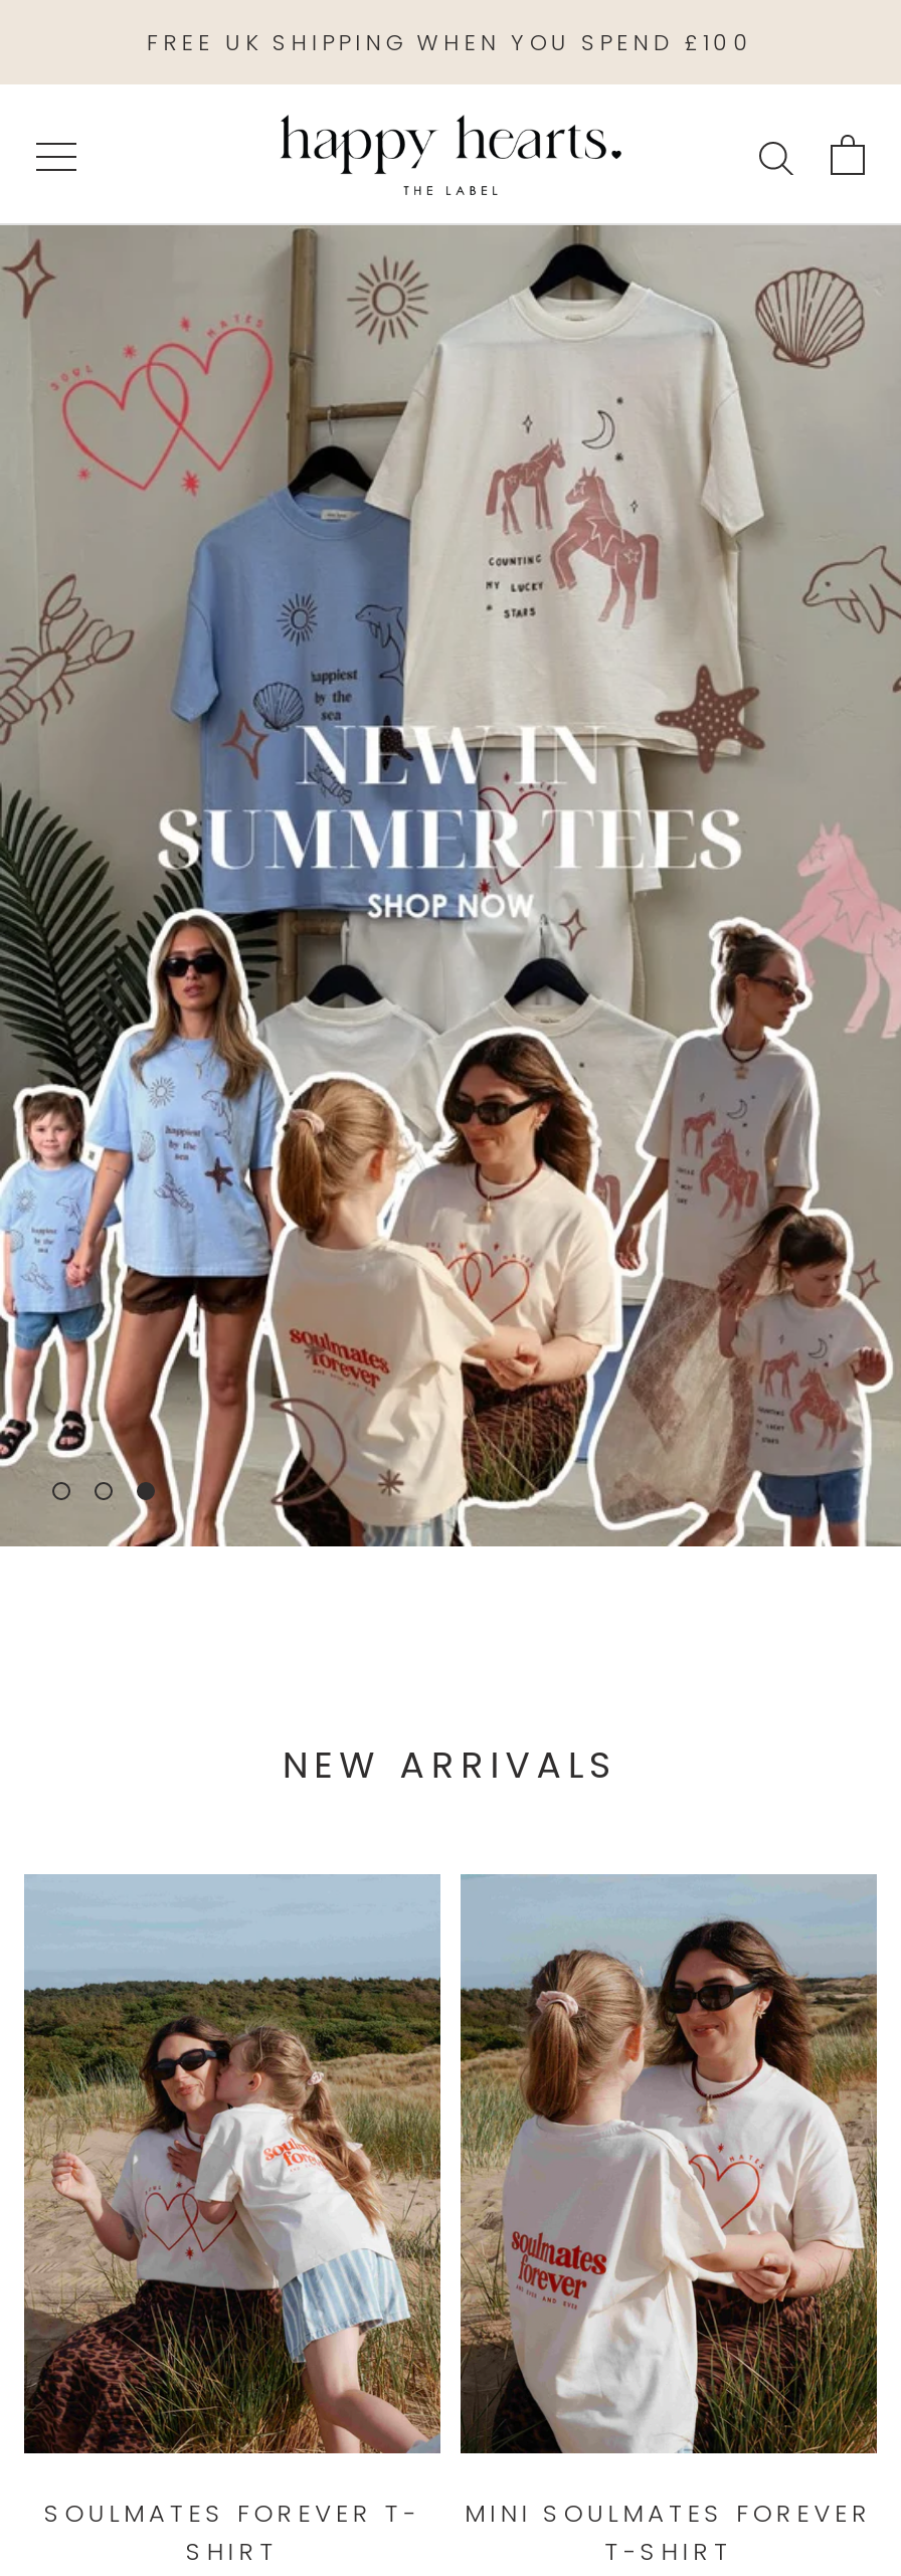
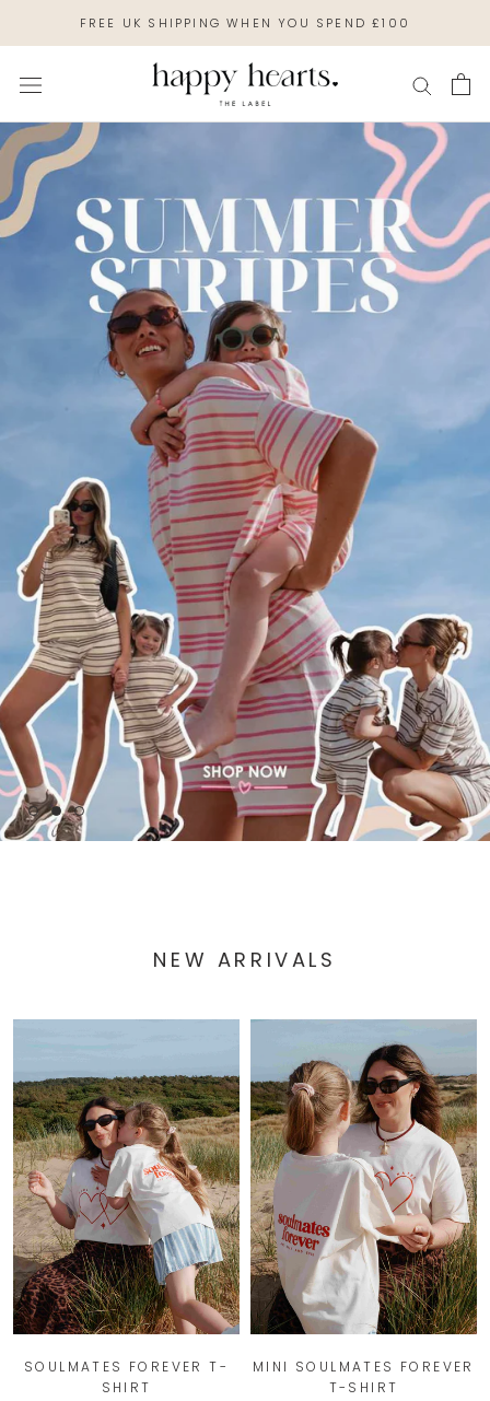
[6,223,895,1548] [image] -> [3,121,487,842] [image]

